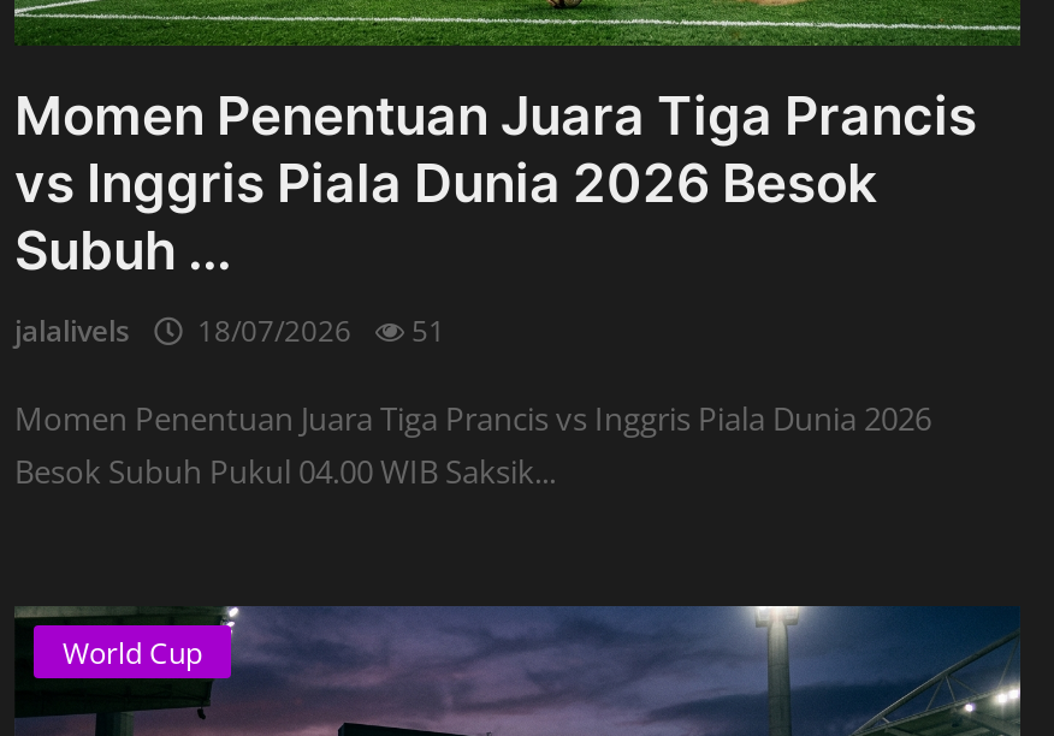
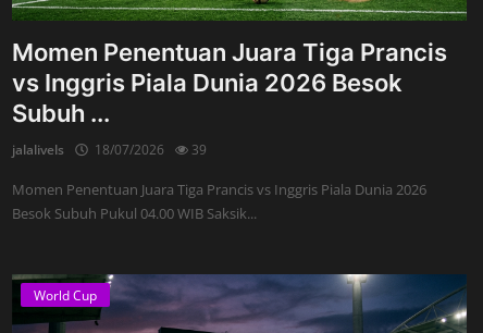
[14,311,445,352] jalalivels 18/07/2026 51 -> [12,141,207,159] jalalivels 18/07/2026 39

